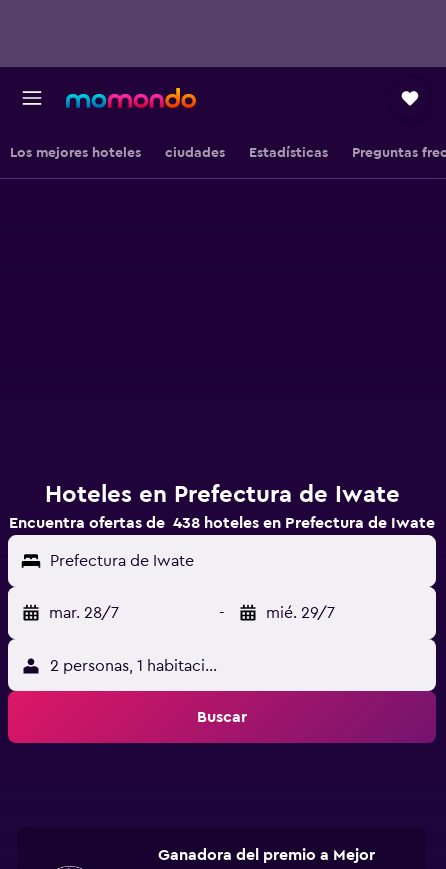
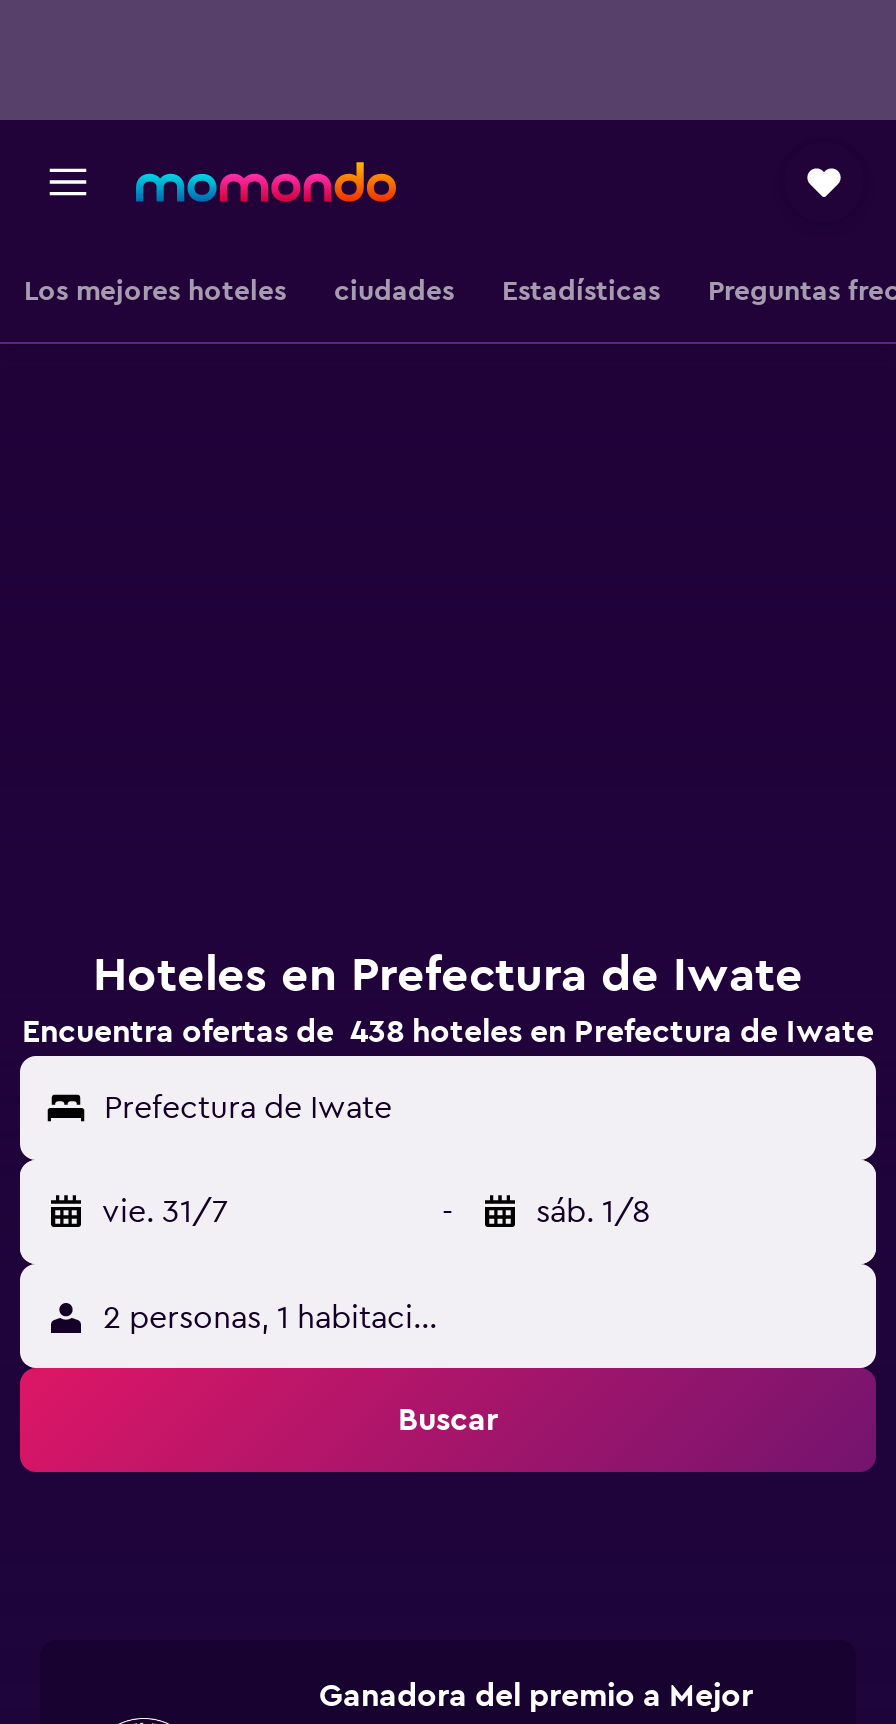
[49,605,119,621] mar. 28/7 -> [102,1196,228,1228] vie. 31/7
[266,605,335,621] mié. 29/7 -> [536,1196,650,1228] sáb. 1/8

